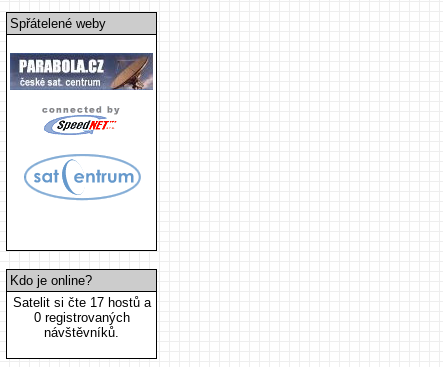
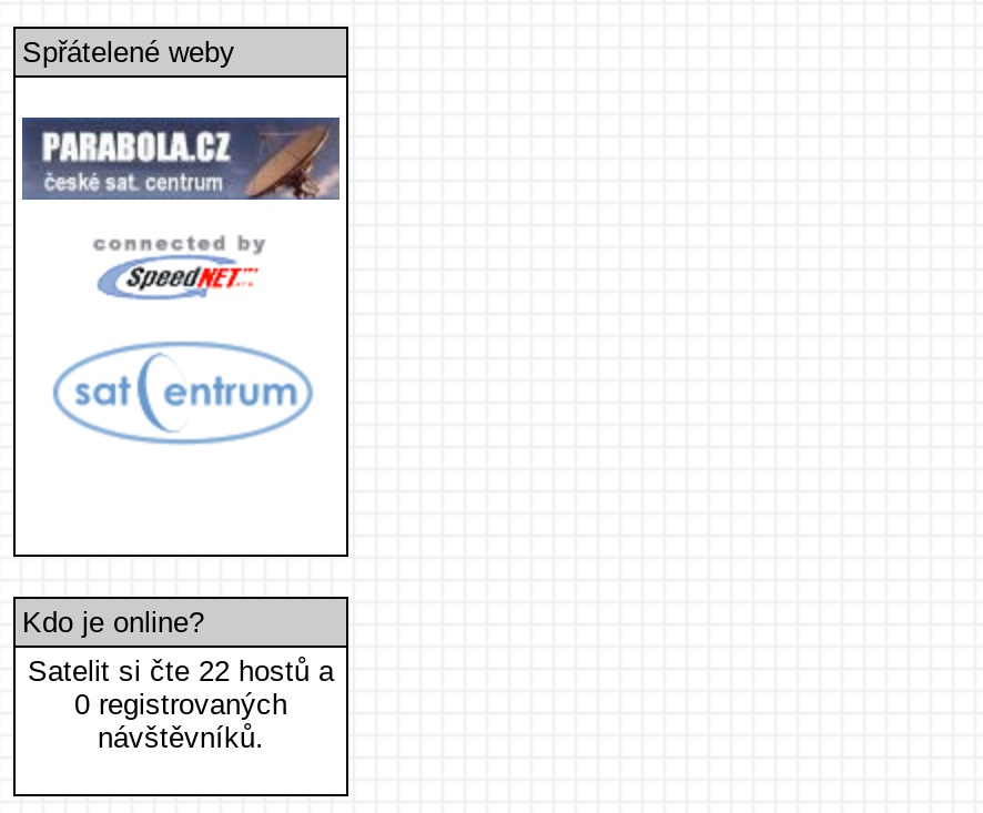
[12,295,150,310] Satelit si čte 17 hostů a -> [28,654,334,688] Satelit si čte 22 hostů a

